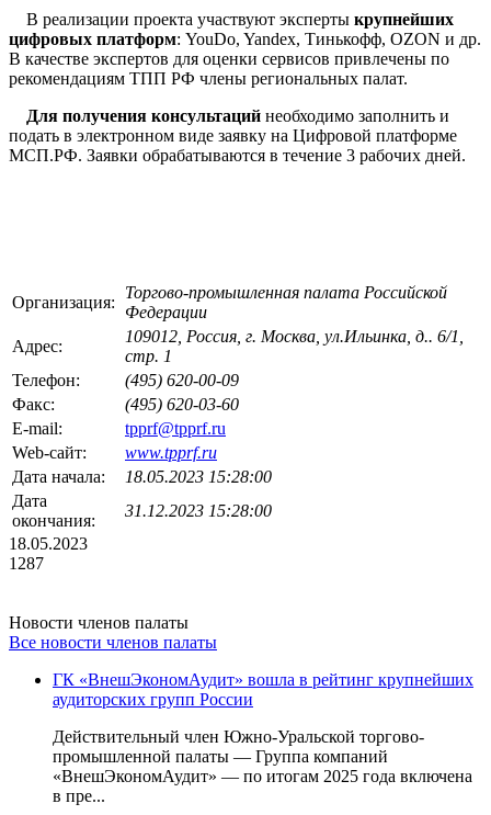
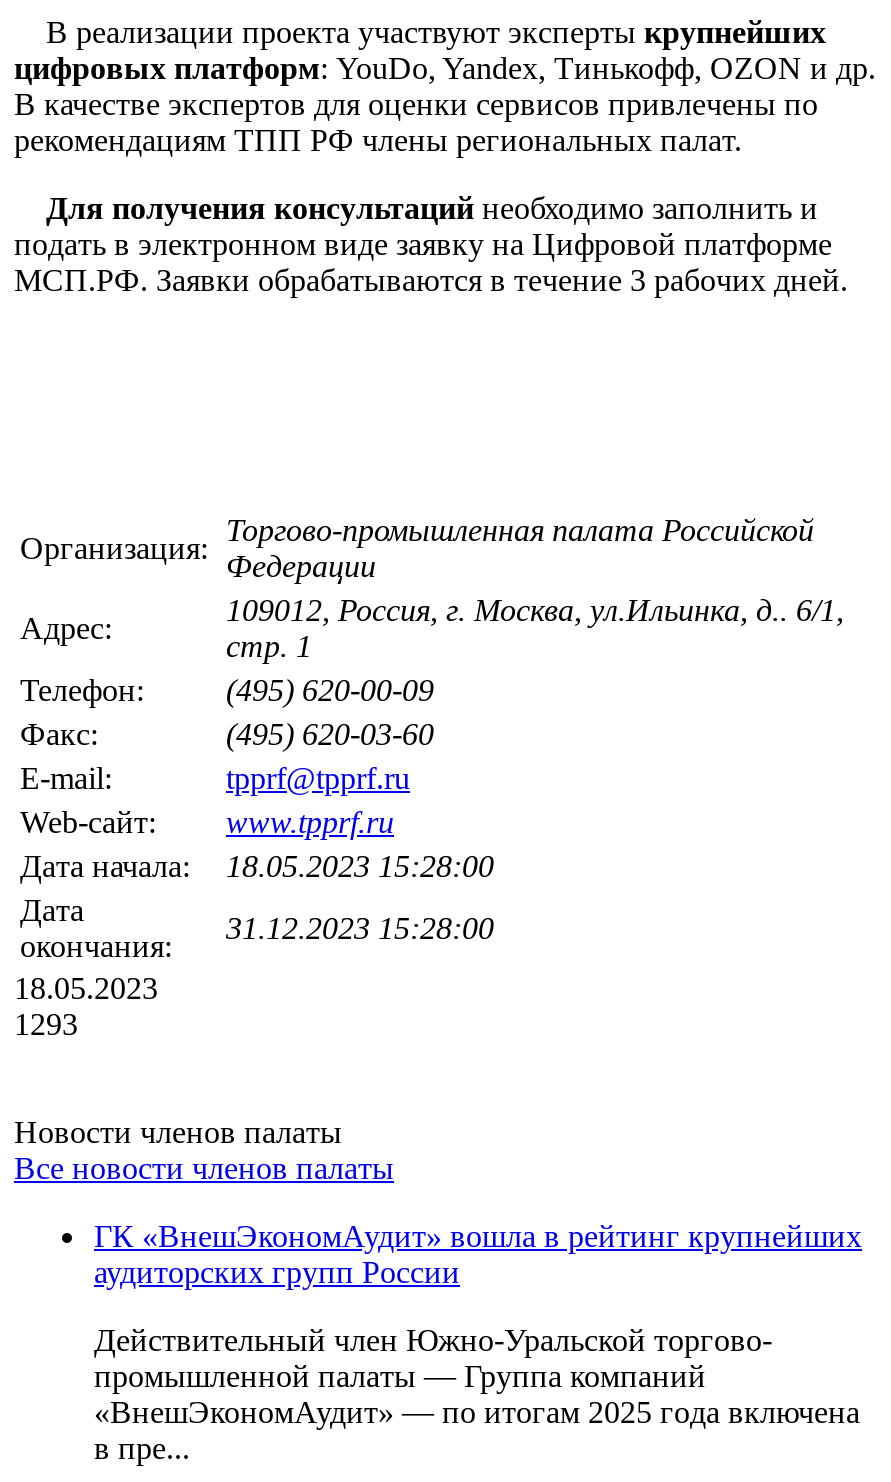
[9,554,44,573] 1287 -> [14,1007,78,1041] 1293

